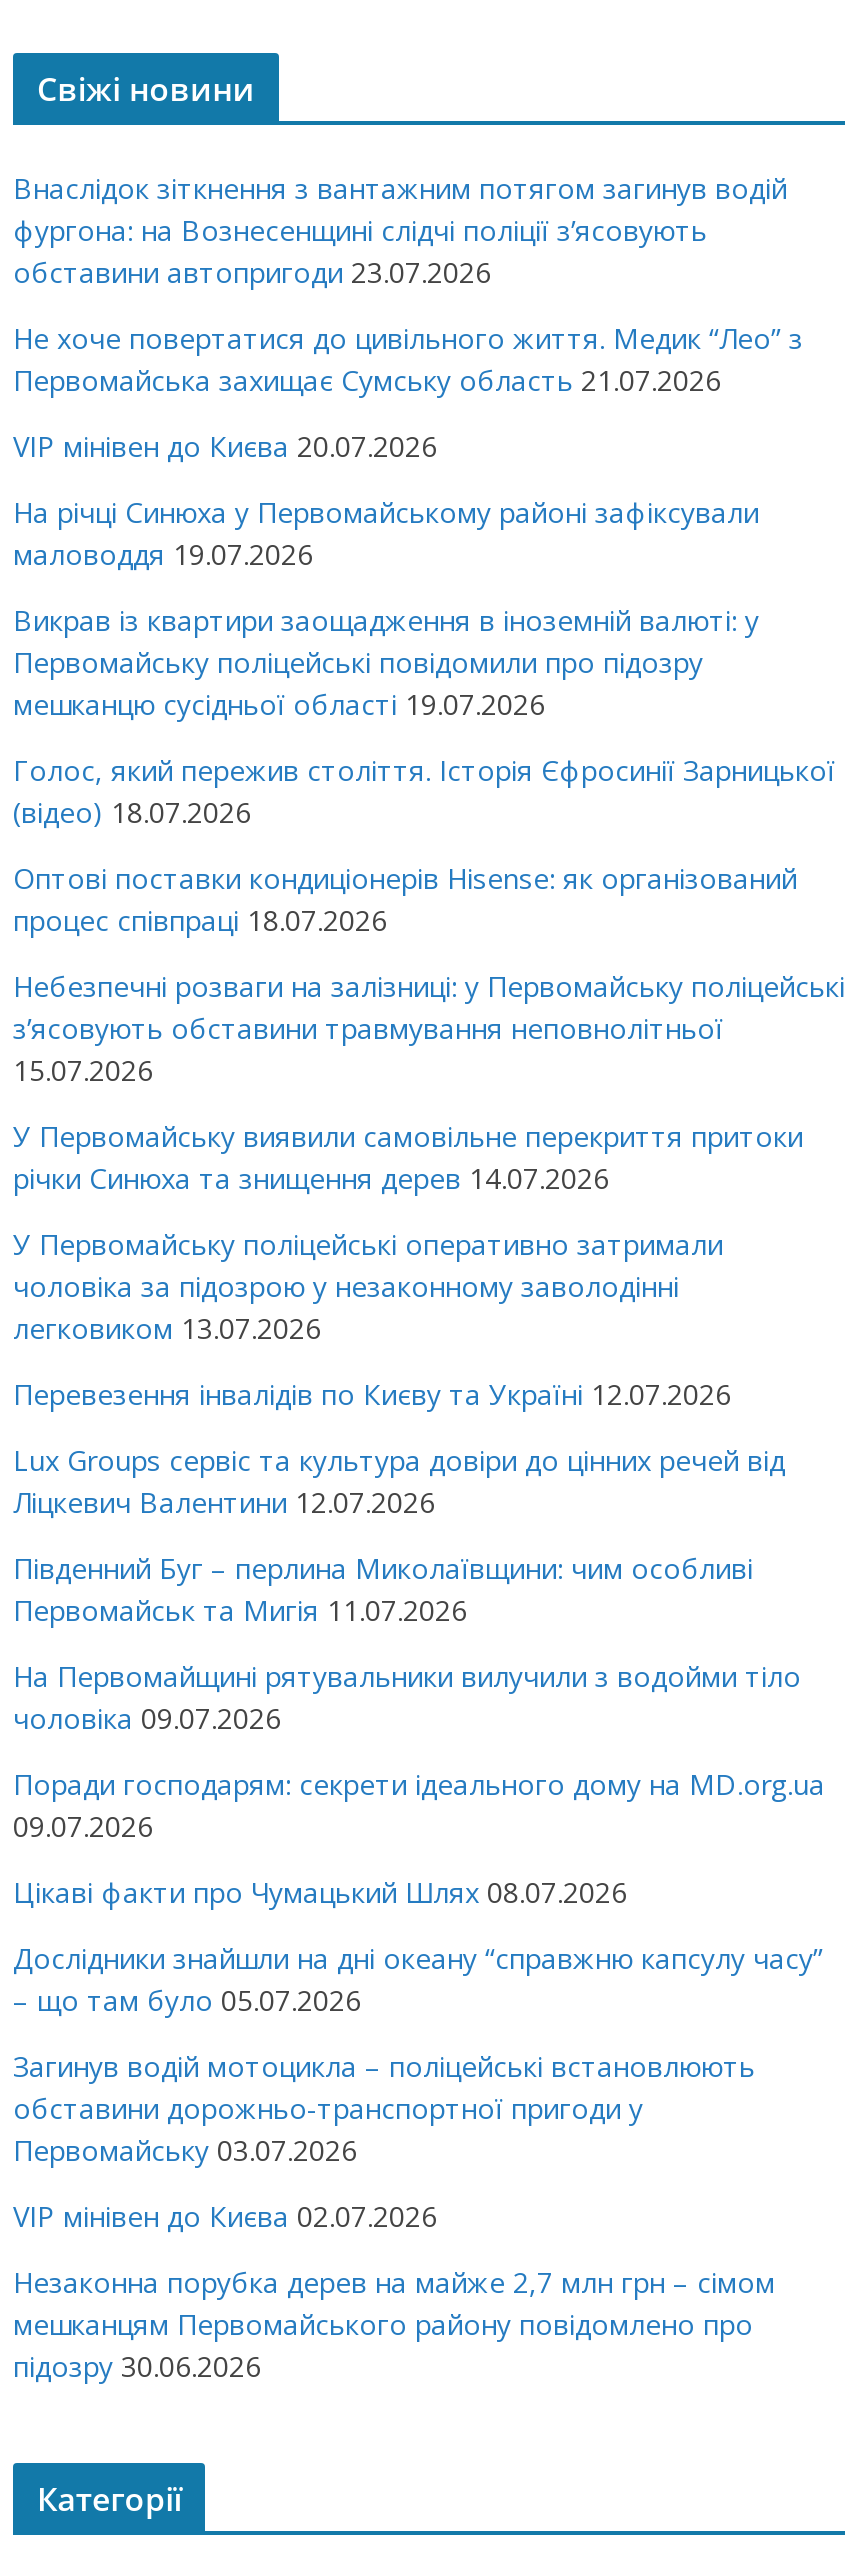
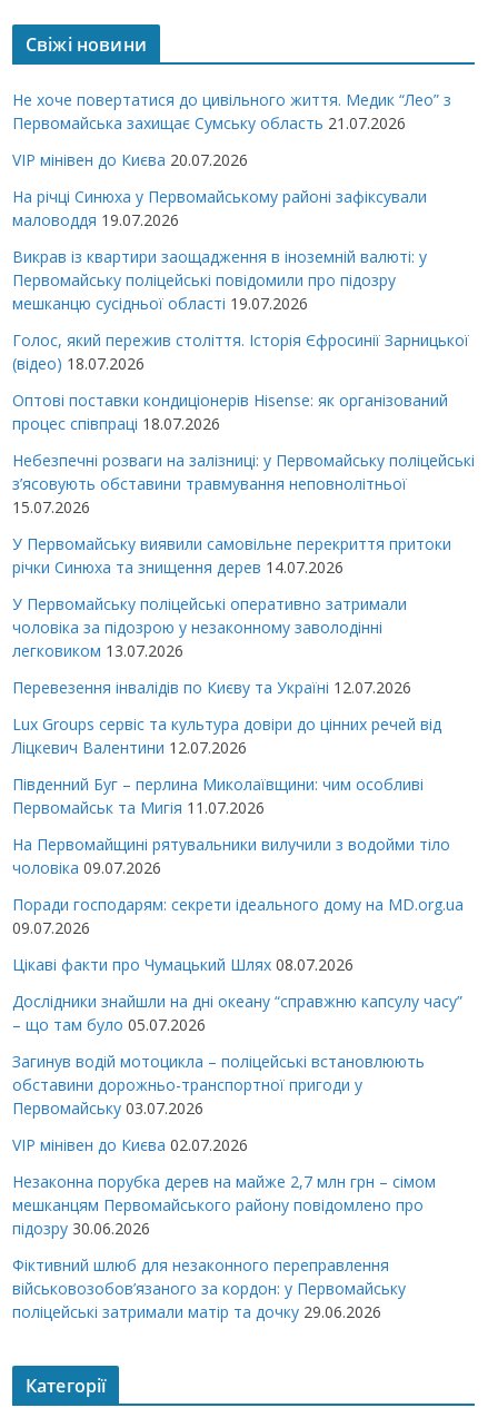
[13,169,787,291] Внаслідок зіткнення з вантажним потягом загинув водій | фургона: на Вознесенщині слідчі поліції з’ясовують | обставини автопригоди 23.07.2026 -> none
moved [13,319,845,2385] -> [12,89,475,1239]: Не хоче повертатися до цивільного життя. Медик “Лео” з | Первомайська захищає Сумську область 21.07.2026 | На річці Синюха у Первомайському районі зафіксували | ... | мешканцям Первомайського району повідомлено про | підозру 30.06.2026
none -> [12,1254,406,1322] Фіктивний шлюб для незаконного переправлення | військовозобов’язаного за кордон: у Первомайську | поліцейські затримали матір та дочку 29.06.2026

